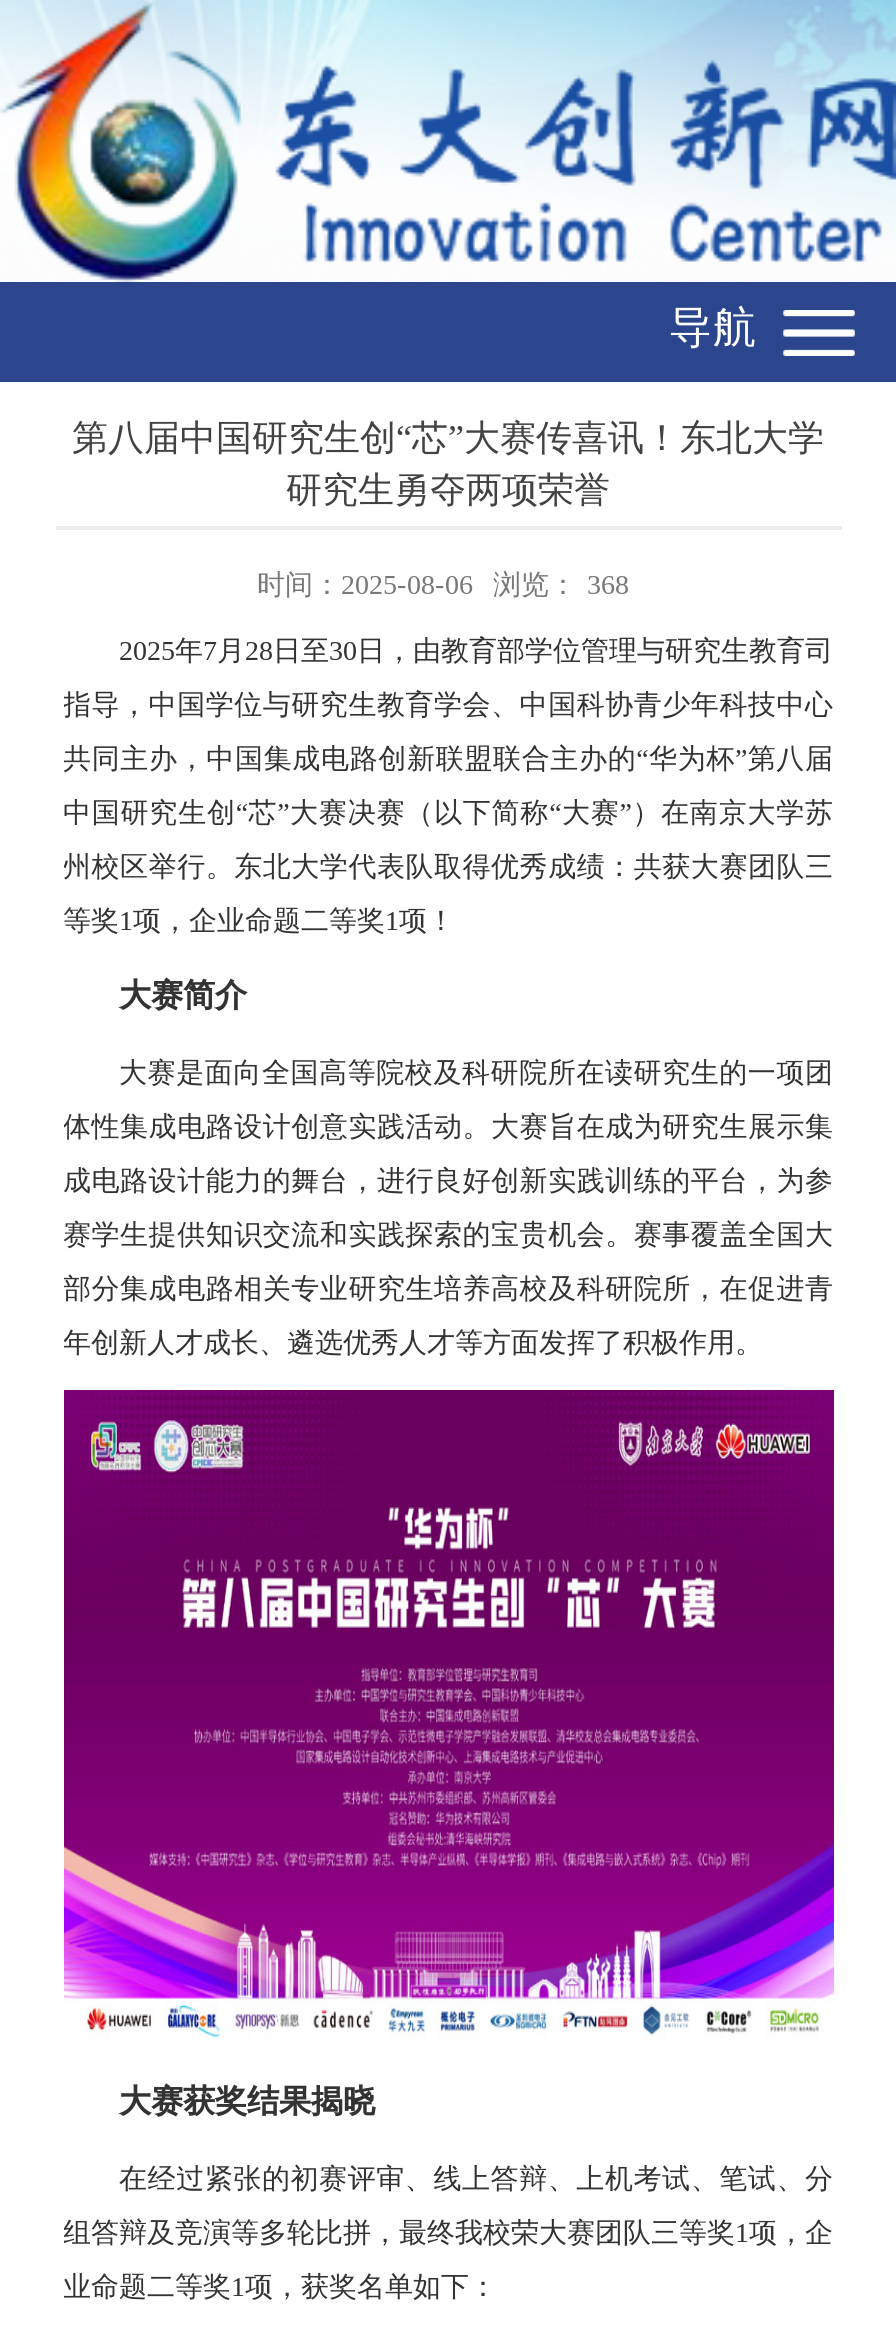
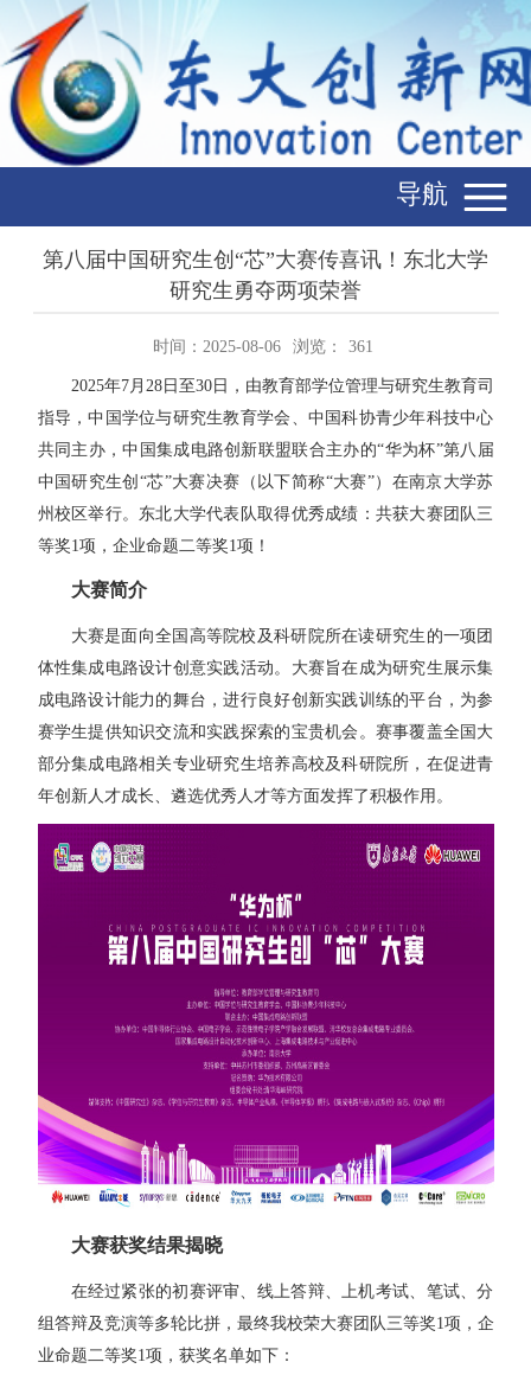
[257,571,629,601] 时间：2025-08-06 浏览： 368 -> [152,338,373,356] 时间：2025-08-06 浏览： 361

